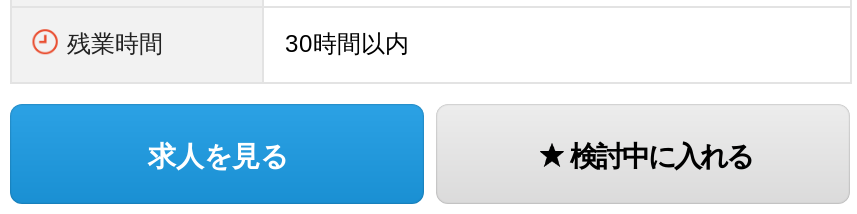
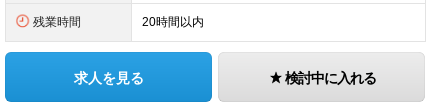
[285,30,409,58] 30時間以内 -> [142,15,204,29] 20時間以内

